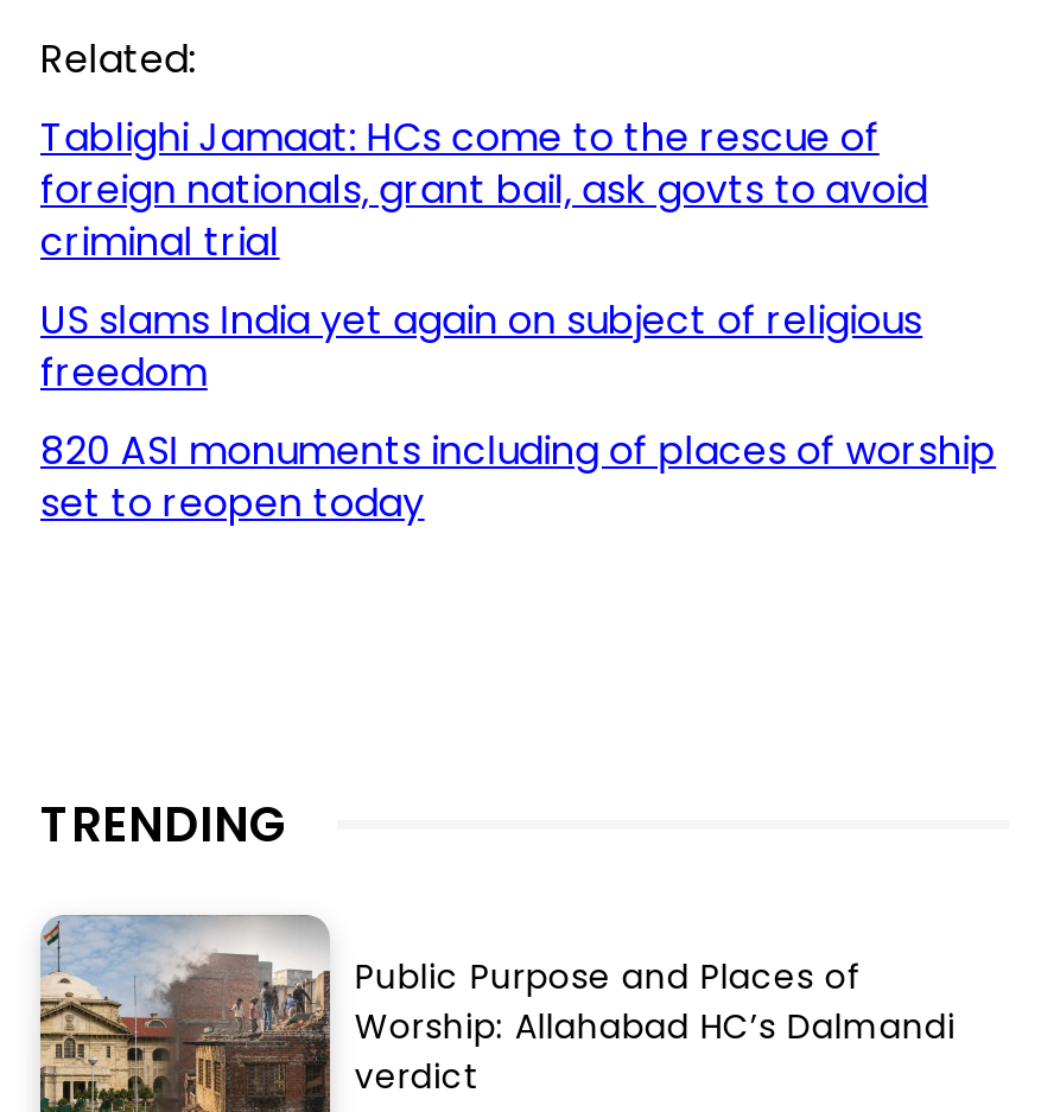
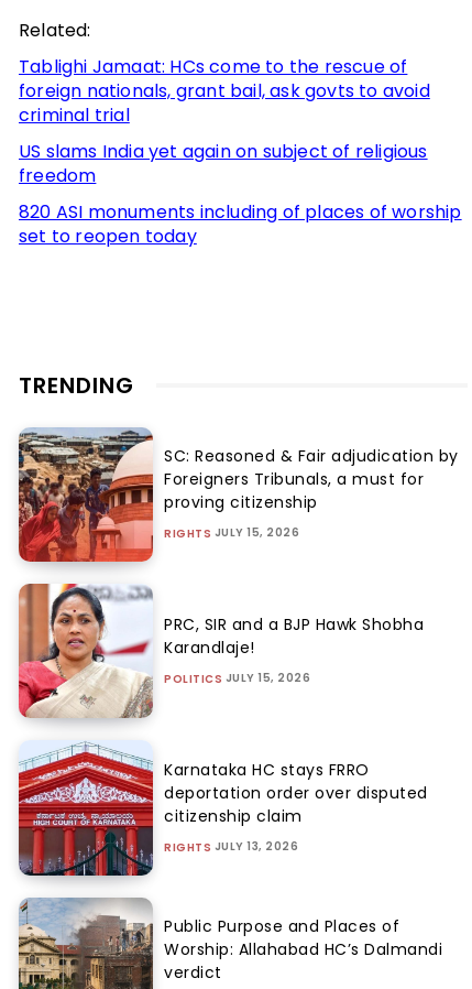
none -> [18,427,459,569] [image] | SC: Reasoned & Fair adjudication by | Foreigners Tribunals, a must for | proving citizenship | RIGHTS JULY 15, 2026
none -> [18,583,424,726] [image] | PRC, SIR and a BJP Hawk Shobha | Karandlaje! | POLITICS JULY 15, 2026
none -> [18,740,428,883] [image] | Karnataka HC stays FRRO | deportation order over disputed | citizenship claim | RIGHTS JULY 13, 2026

